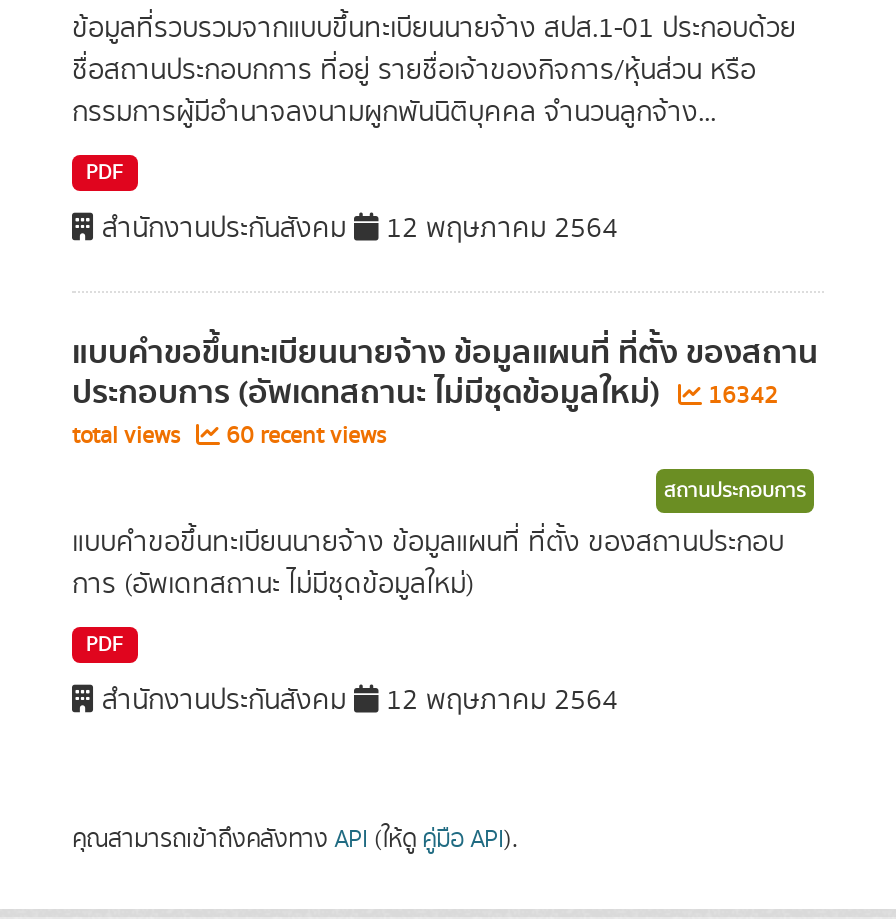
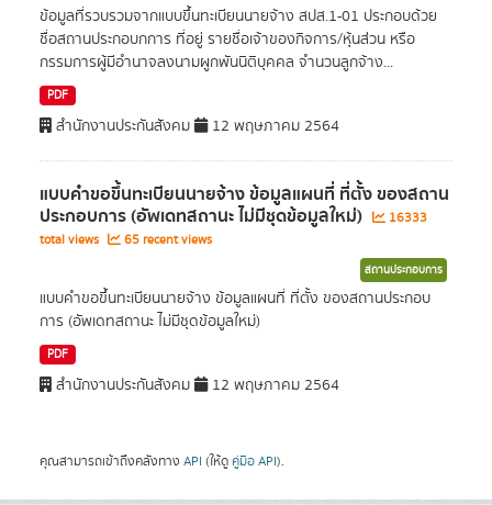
[72,367,778,419] ประกอบการ (อัพเดทสถานะ ไม่มีชุดข้อมูลใหม่) 16342 -> [40,202,427,231] ประกอบการ (อัพเดทสถานะ ไม่มีชุดข้อมูลใหม่) 16333
[72,419,386,453] total views 60 recent views -> [40,231,212,249] total views 65 recent views

